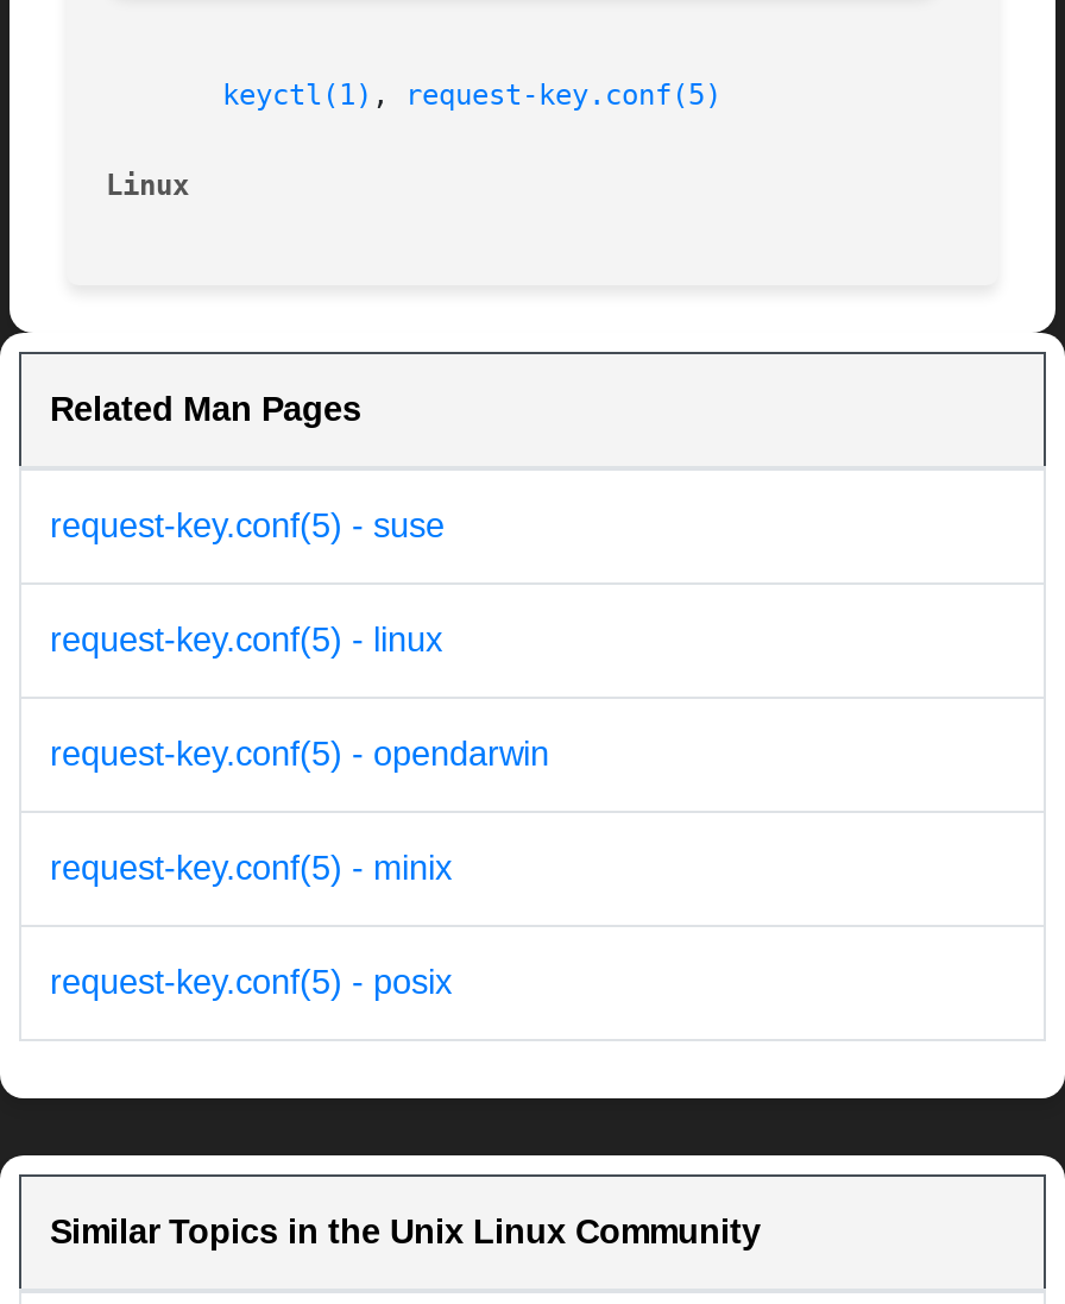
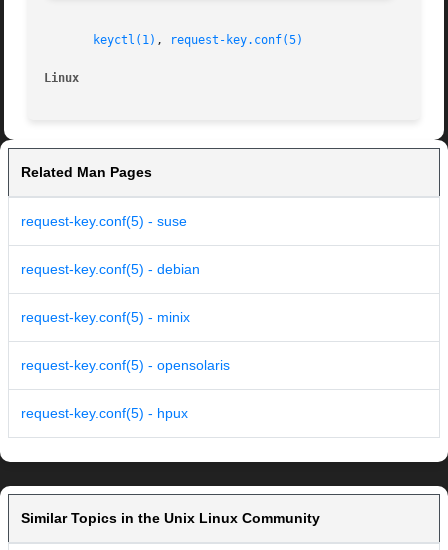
[50,621,549,773] request-key.conf(5) - linux | request-key.conf(5) - opendarwin -> [21,261,200,277] request-key.conf(5) - debian
moved [50,849,452,887] -> [21,309,190,325]: request-key.conf(5) - minix
[50,964,452,1002] request-key.conf(5) - posix -> [21,357,230,421] request-key.conf(5) - opensolaris | request-key.conf(5) - hpux

